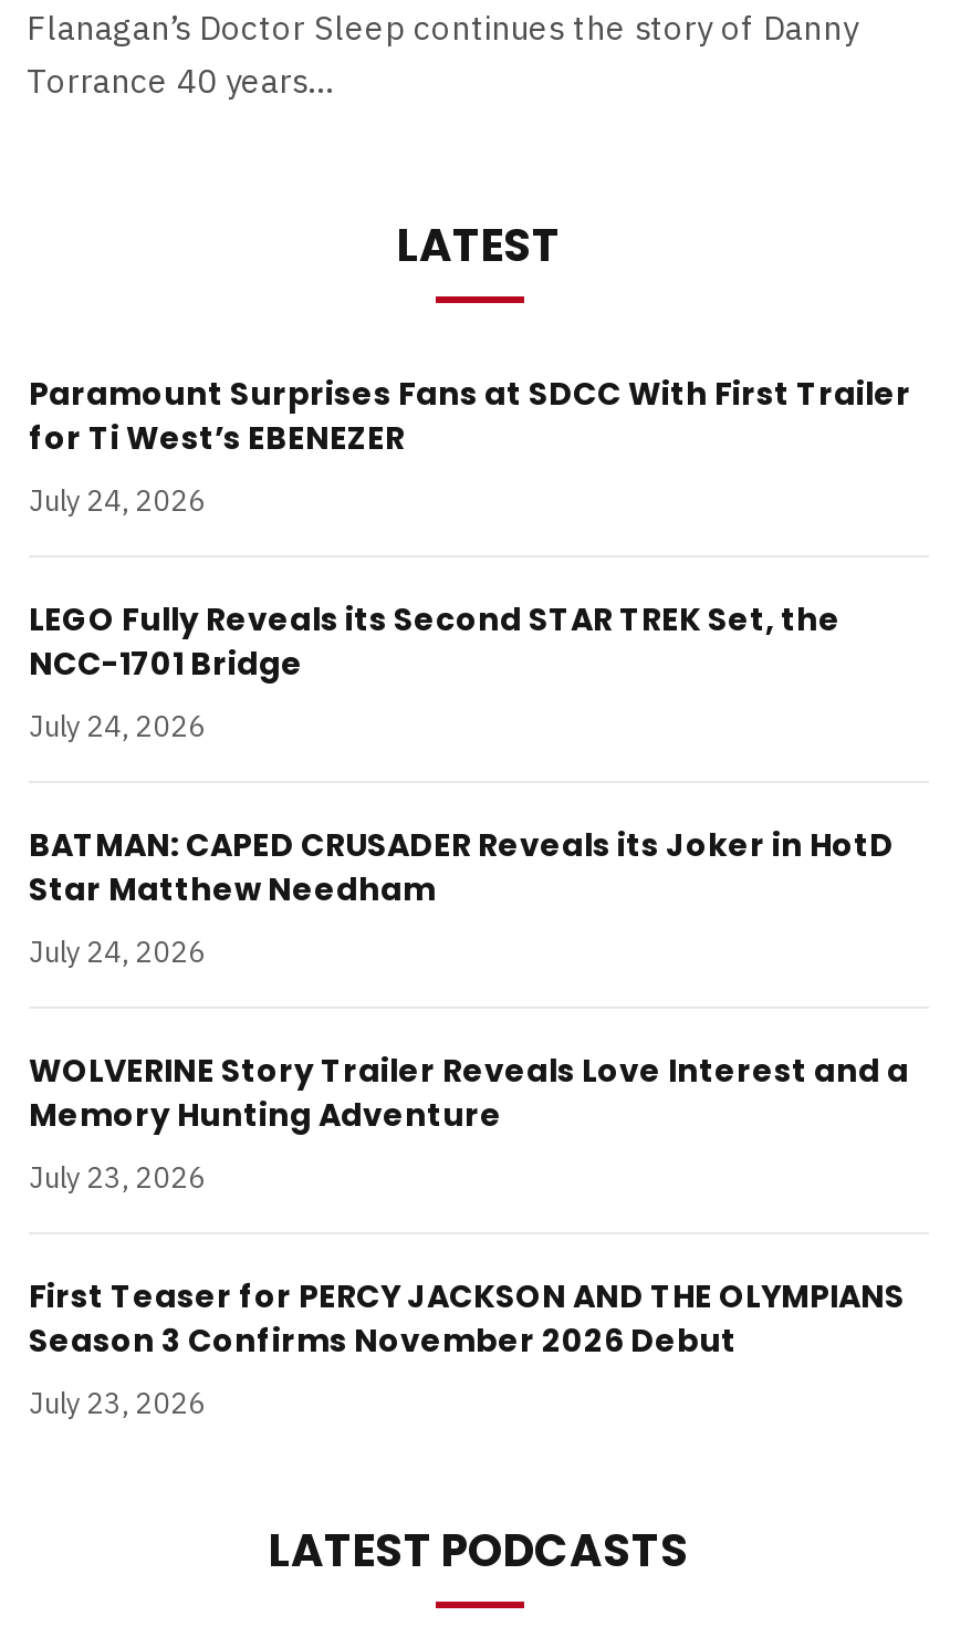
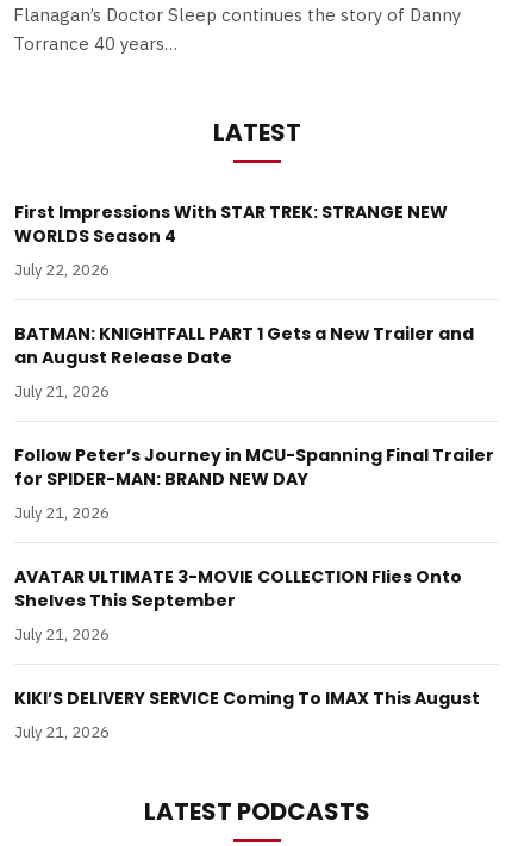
[29,371,911,459] Paramount Surprises Fans at SDCC With First Trailer | for Ti West’s EBENEZER -> [14,200,448,247] First Impressions With STAR TREK: STRANGE NEW | WORLDS Season 4
[29,481,206,519] July 24, 2026 -> [14,259,110,279] July 22, 2026
[29,596,841,685] LEGO Fully Reveals its Second STAR TREK Set, the | NCC-1701 Bridge -> [14,321,474,369] BATMAN: KNIGHTFALL PART 1 Gets a New Trailer and | an August Release Date
[29,707,206,744] July 24, 2026 -> [14,381,110,401] July 21, 2026
[29,822,894,910] BATMAN: CAPED CRUSADER Reveals its Joker in HotD | Star Matthew Needham -> [14,443,494,490] Follow Peter’s Journey in MCU-Spanning Final Trailer | for SPIDER-MAN: BRAND NEW DAY
[29,932,206,970] July 24, 2026 -> [14,502,110,522] July 21, 2026
[29,1047,909,1136] WOLVERINE Story Trailer Reveals Love Interest and a | Memory Hunting Adventure -> [14,564,462,612] AVATAR ULTIMATE 3-MOVIE COLLECTION Flies Onto | Shelves This September
[29,1158,206,1196] July 23, 2026 -> [14,624,110,644] July 21, 2026
[29,1273,905,1362] First Teaser for PERCY JACKSON AND THE OLYMPIANS | Season 3 Confirms November 2026 Debut -> [14,686,480,710] KIKI’S DELIVERY SERVICE Coming To IMAX This August
[29,1384,206,1421] July 23, 2026 -> [14,721,110,742] July 21, 2026

